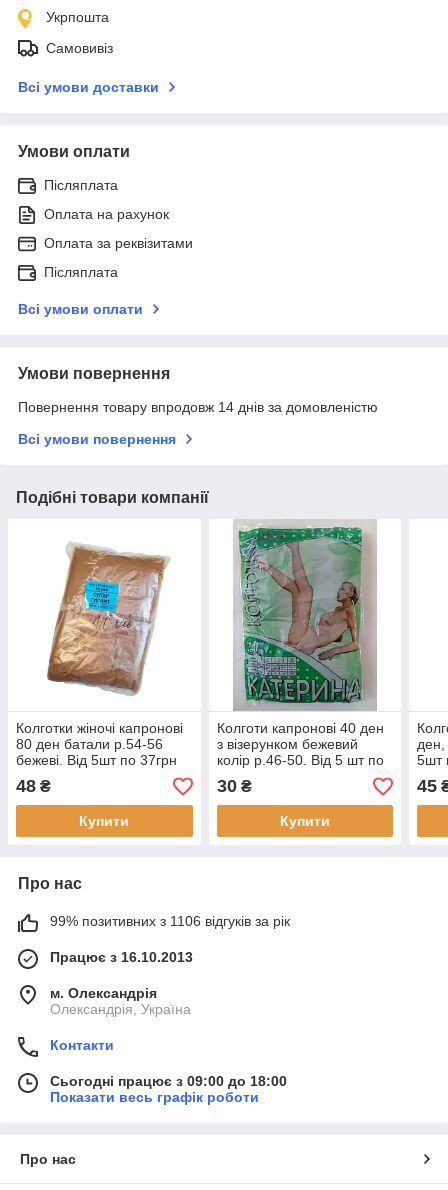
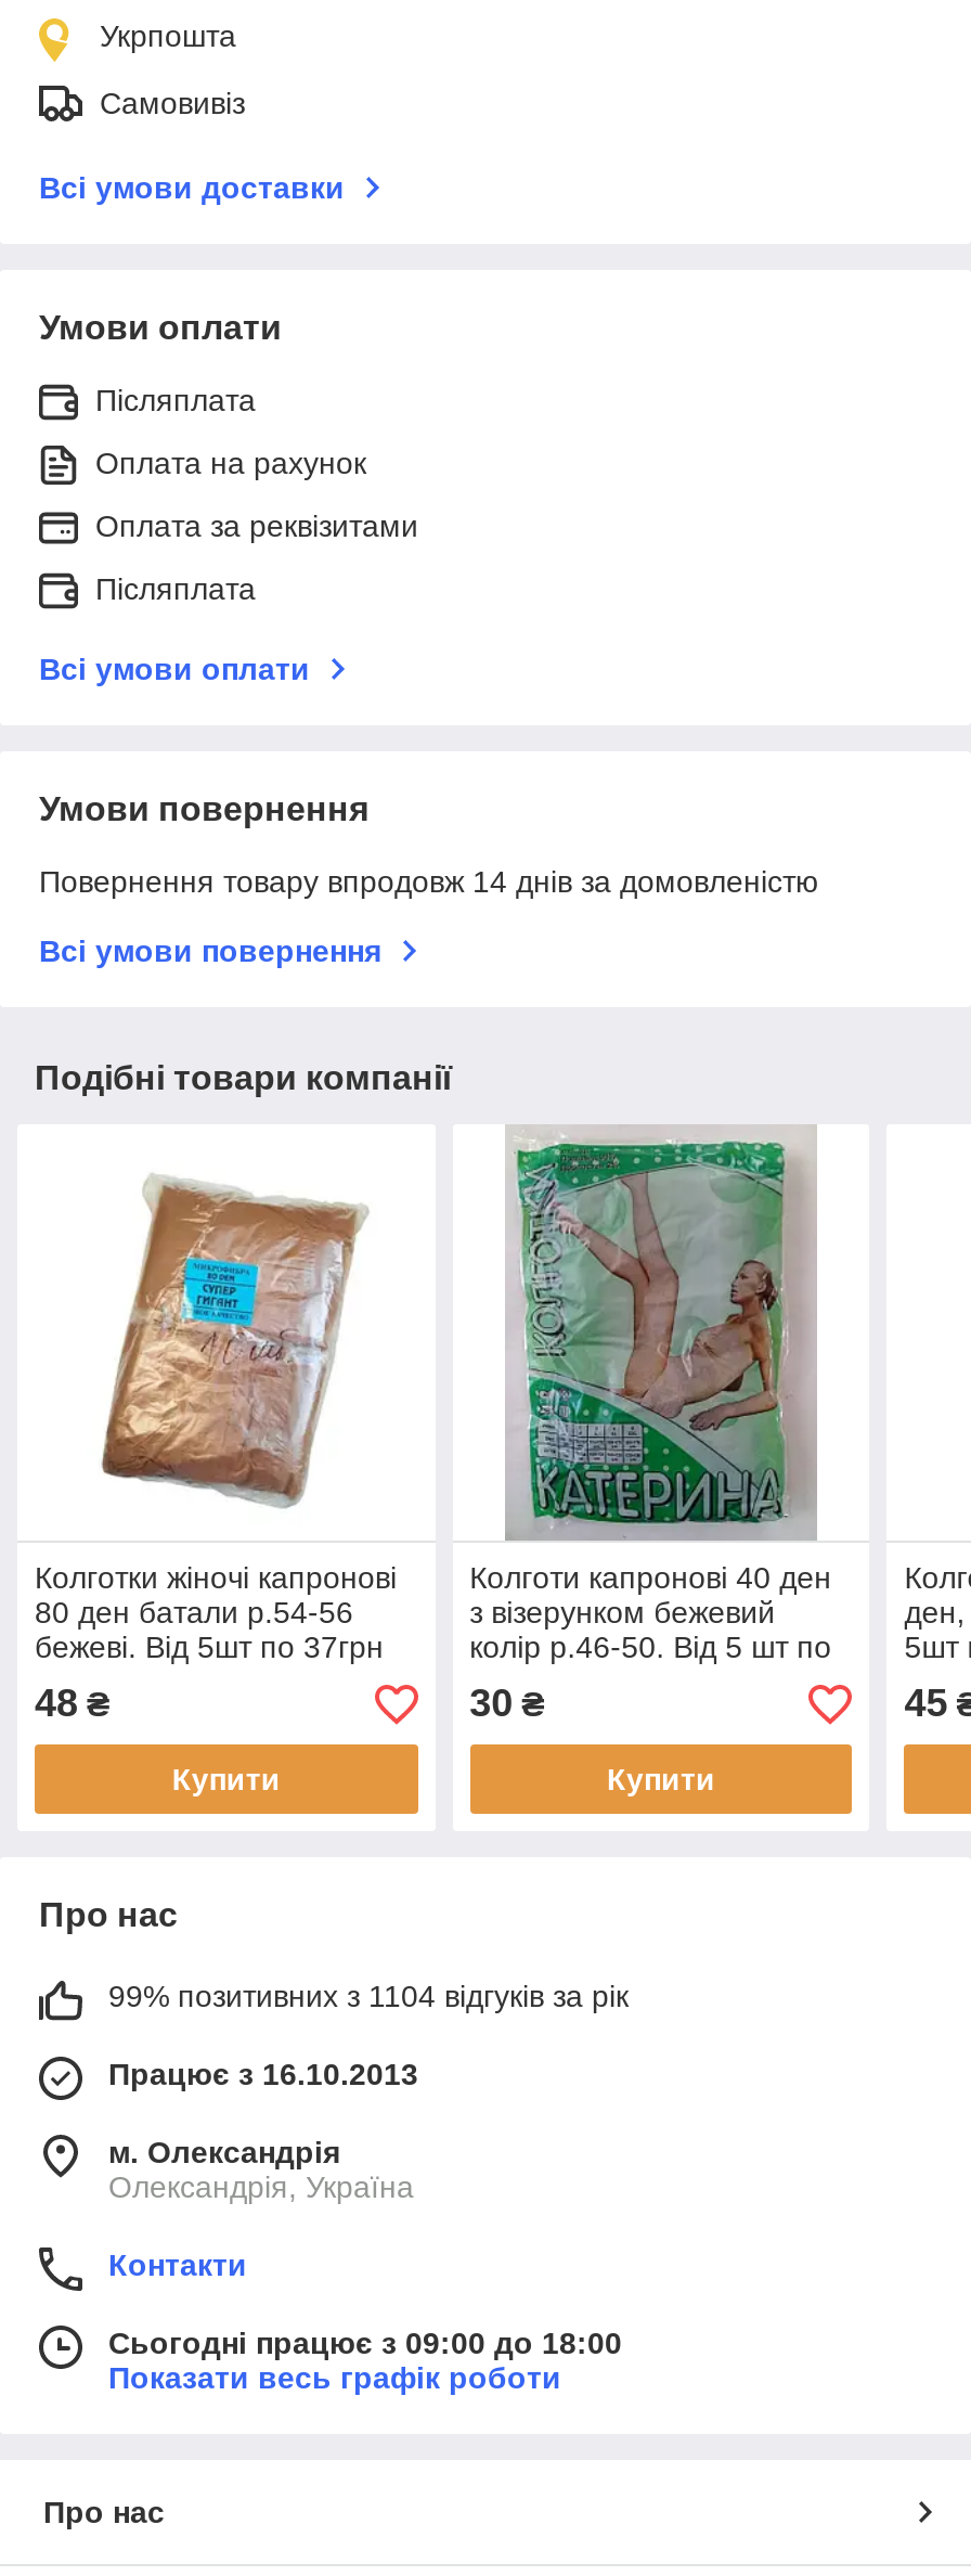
[50,913,290,929] 99% позитивних з 1106 відгуків за рік -> [108,1979,629,2014] 99% позитивних з 1104 відгуків за рік

